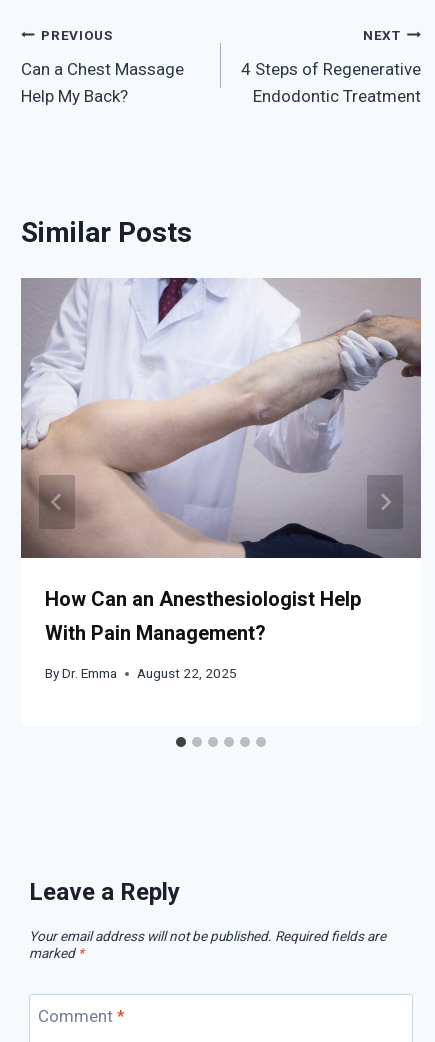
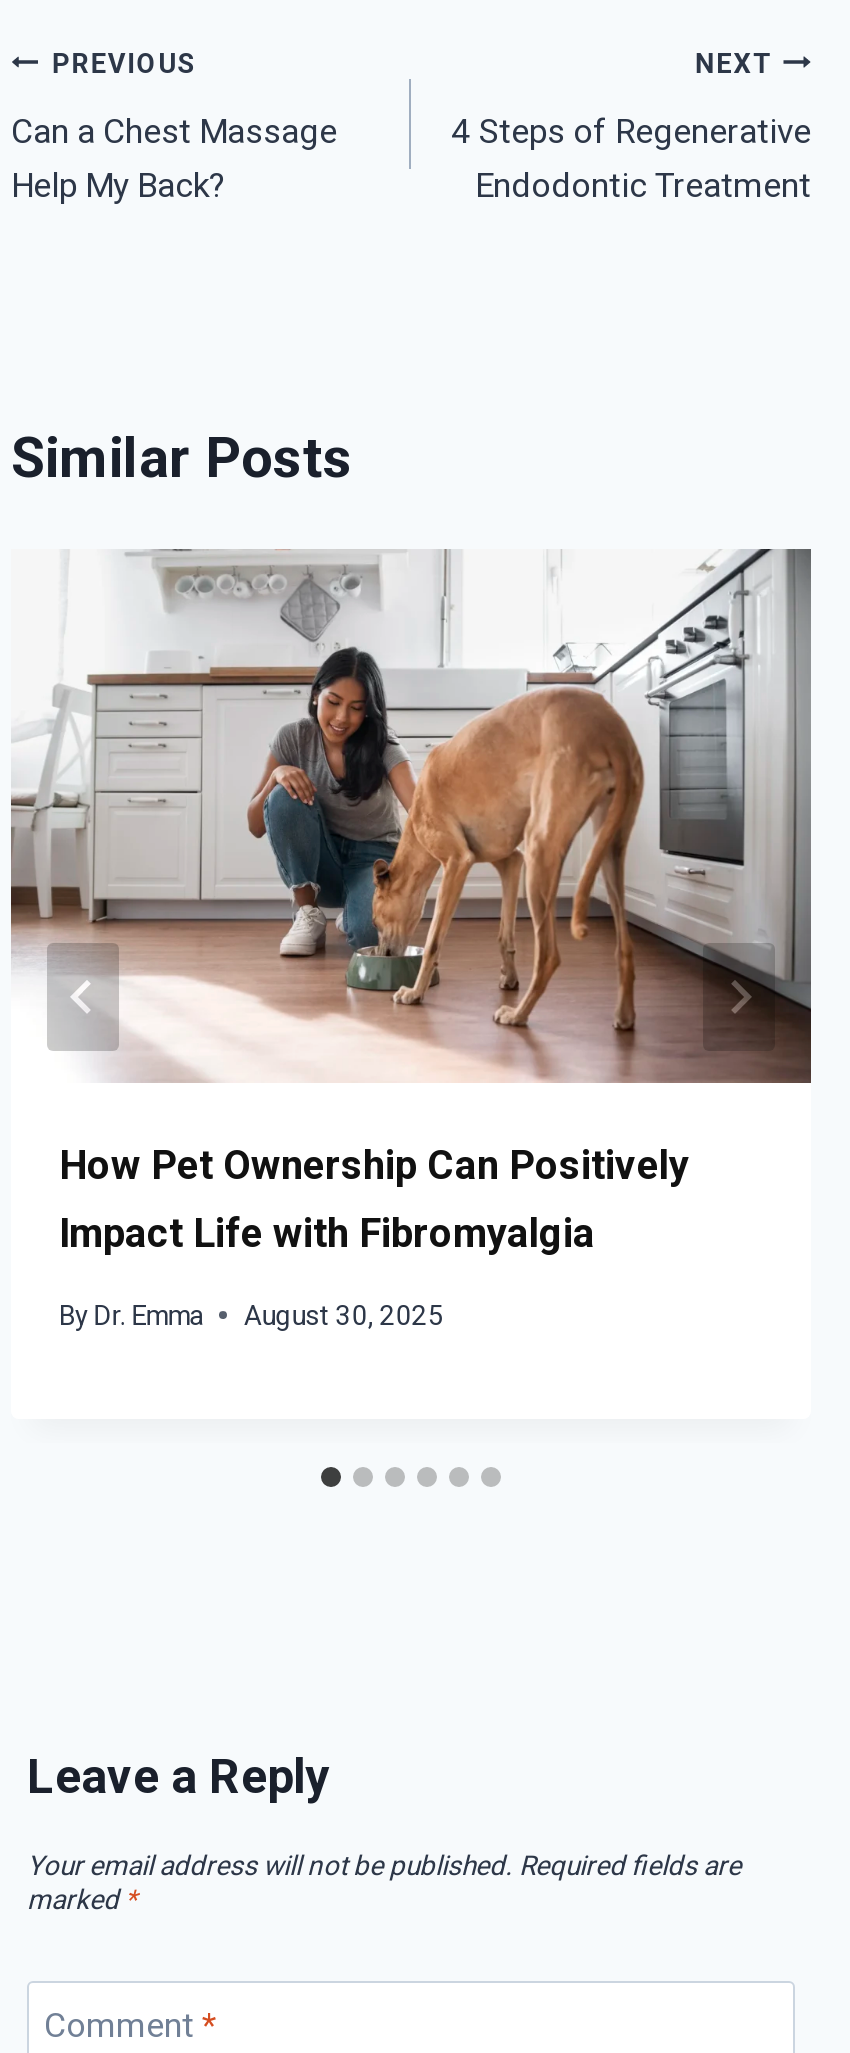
[20,277,422,645] [image] | How Can an Anesthesiologist Help | With Pain Management? -> [11,549,813,1257] [image] | How Pet Ownership Can Positively | Impact Life with Fibromyalgia
[45,665,237,681] By Dr. Emma August 22, 2025 -> [59,1298,443,1330] By Dr. Emma August 30, 2025

